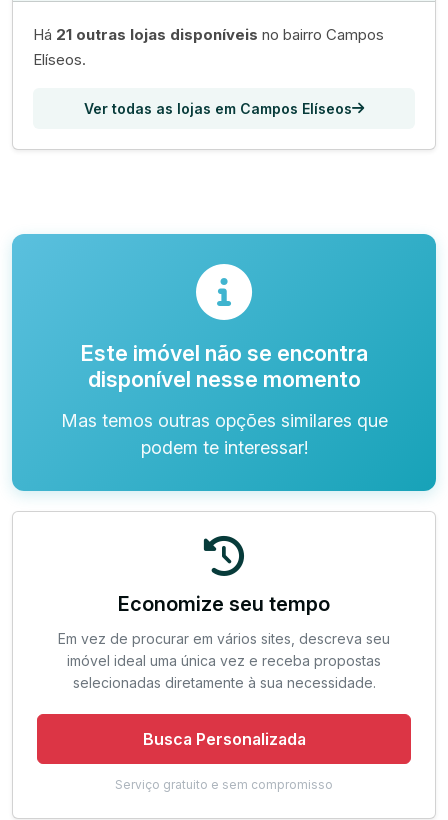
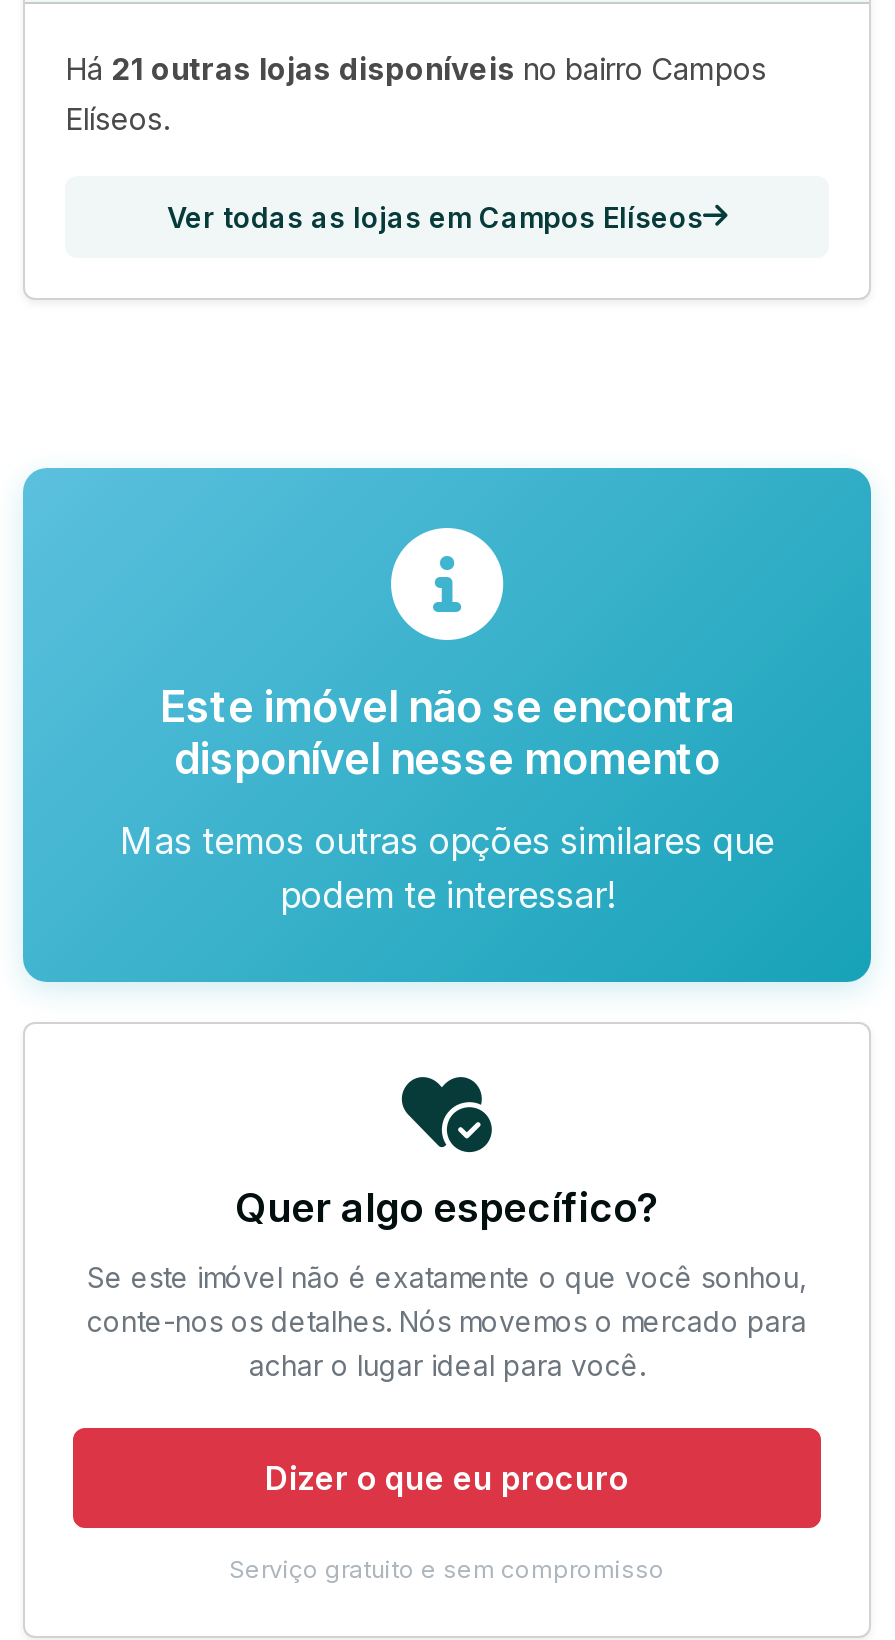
[118,535,330,616] [image] | Economize seu tempo -> [235,1072,659,1232] [image] | Quer algo específico?
[58,630,390,691] Em vez de procurar em vários sites, descreva seu | imóvel ideal uma única vez e receba propostas | selecionadas diretamente à sua necessidade. -> [87,1260,807,1382] Se este imóvel não é exatamente o que você sonhou, | conte-nos os detalhes. Nós movemos o mercado para | achar o lugar ideal para você.
[142,729,305,749] Busca Personalizada -> [265,1458,629,1498] Dizer o que eu procuro

